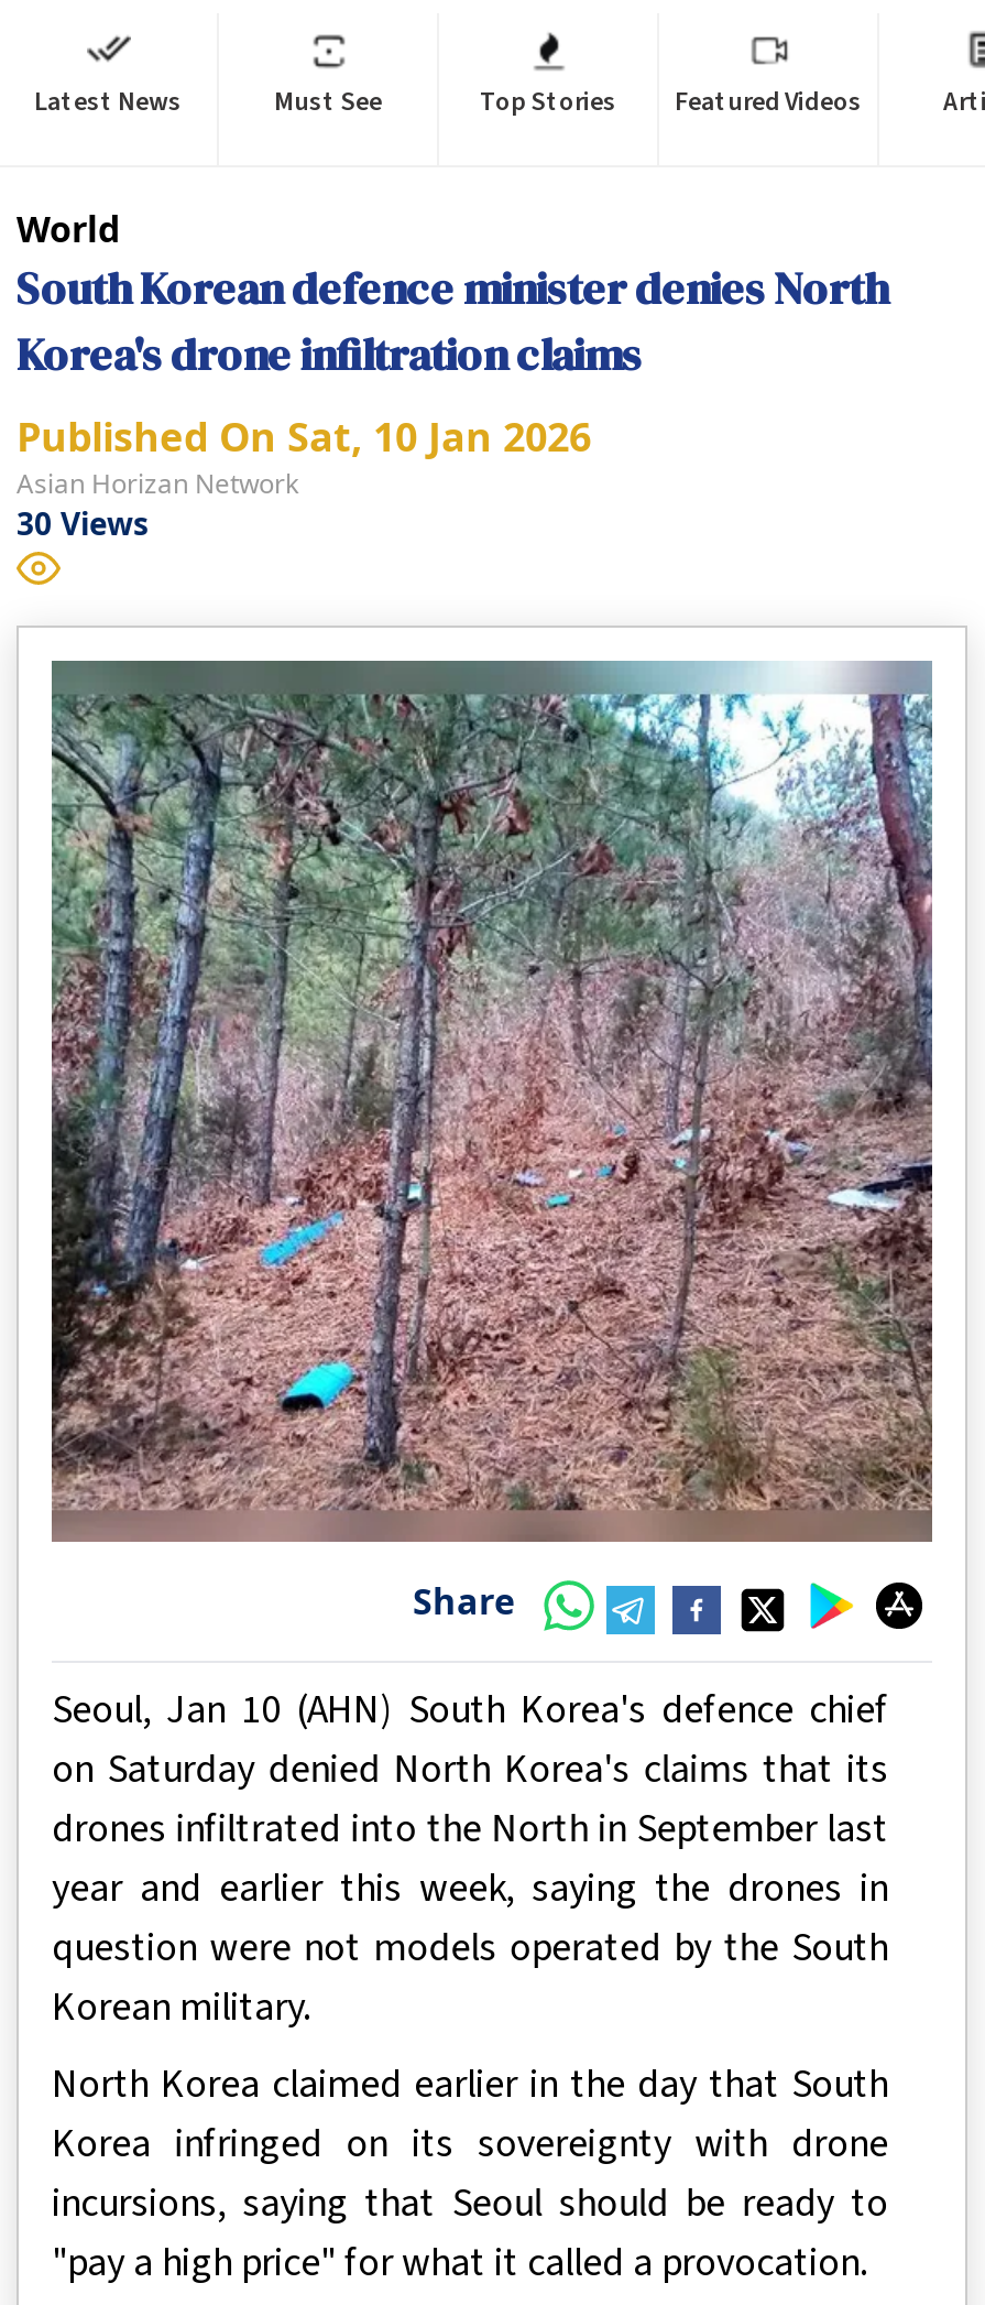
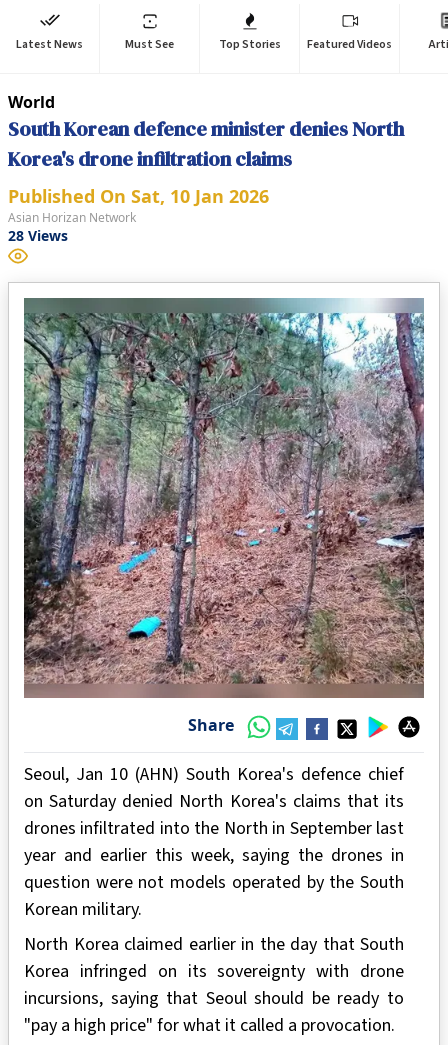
[17,502,149,544] 30 Views -> [8,226,68,245] 28 Views

